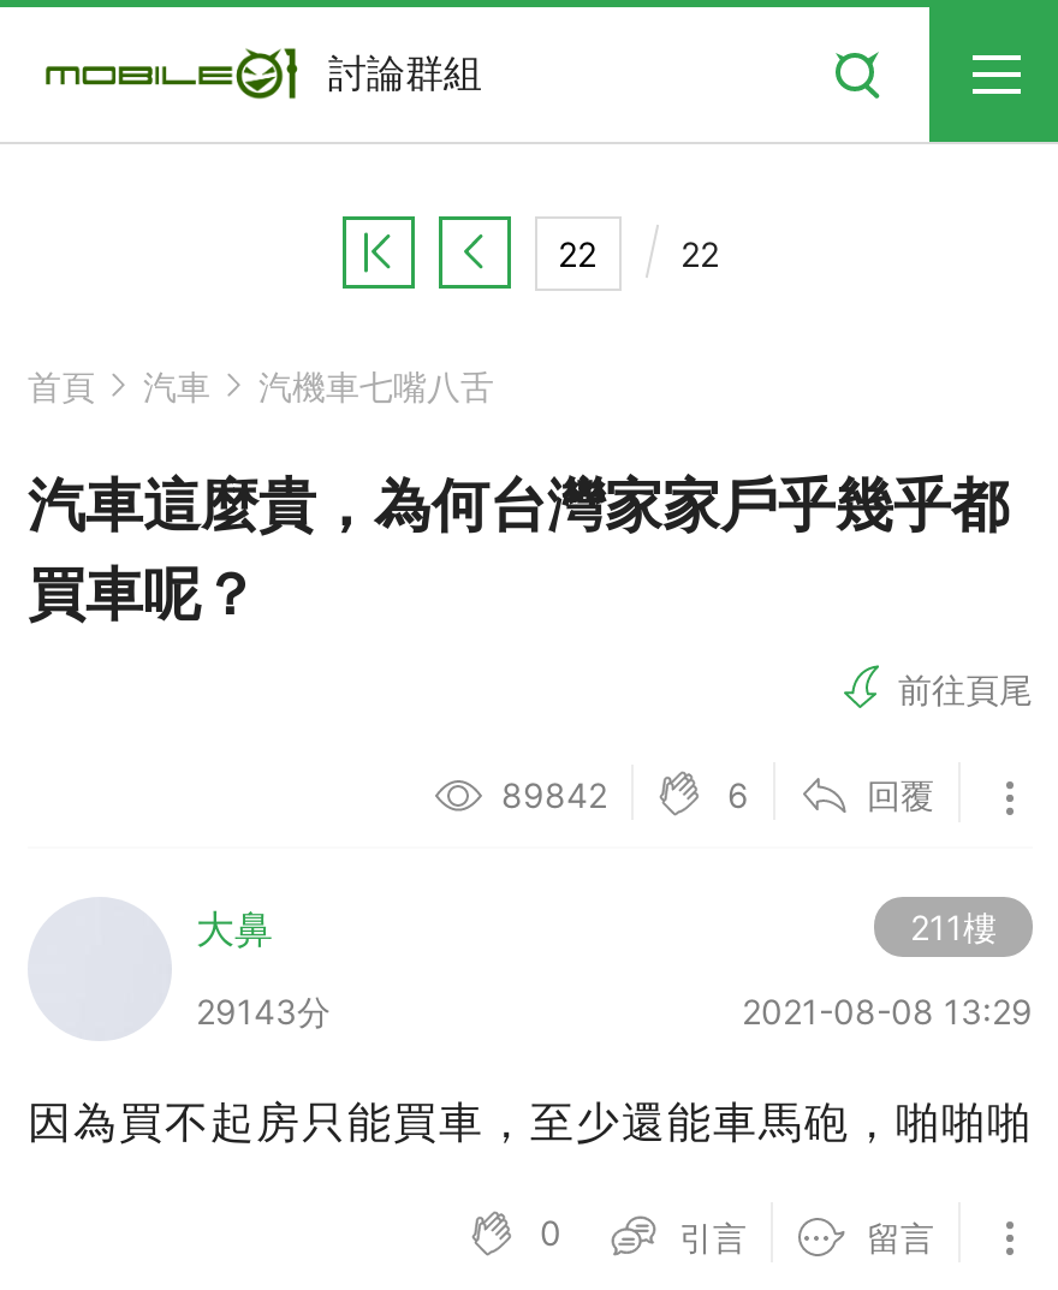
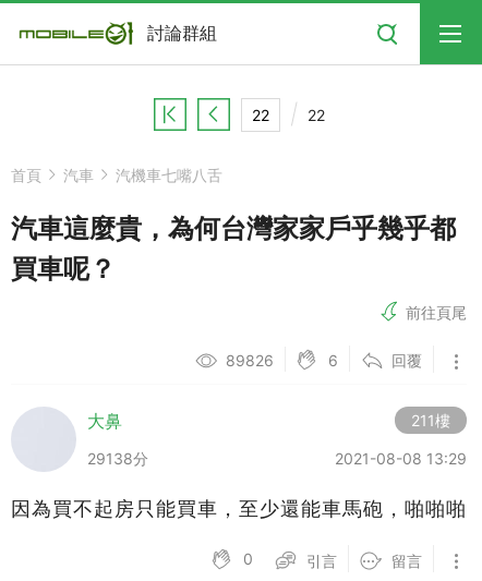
[501,775,607,816] 89842 -> [226,351,274,370] 89826
[196,990,331,1031] 29143分 -> [87,449,148,467] 29138分

